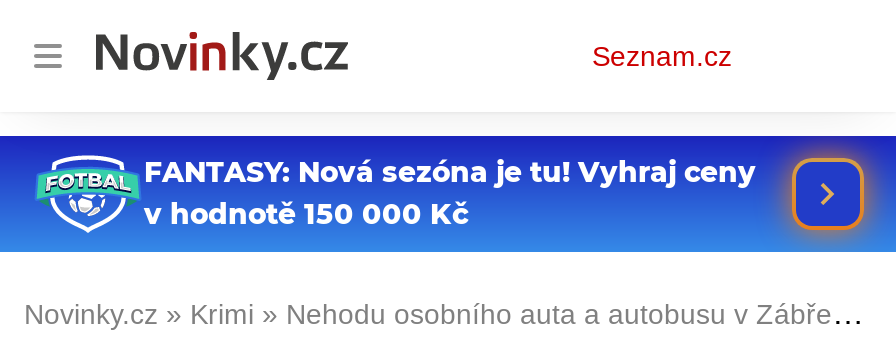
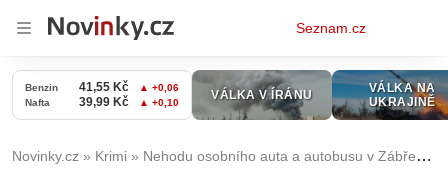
[6,134,890,254] [image] -> [3,68,445,125] [image]

